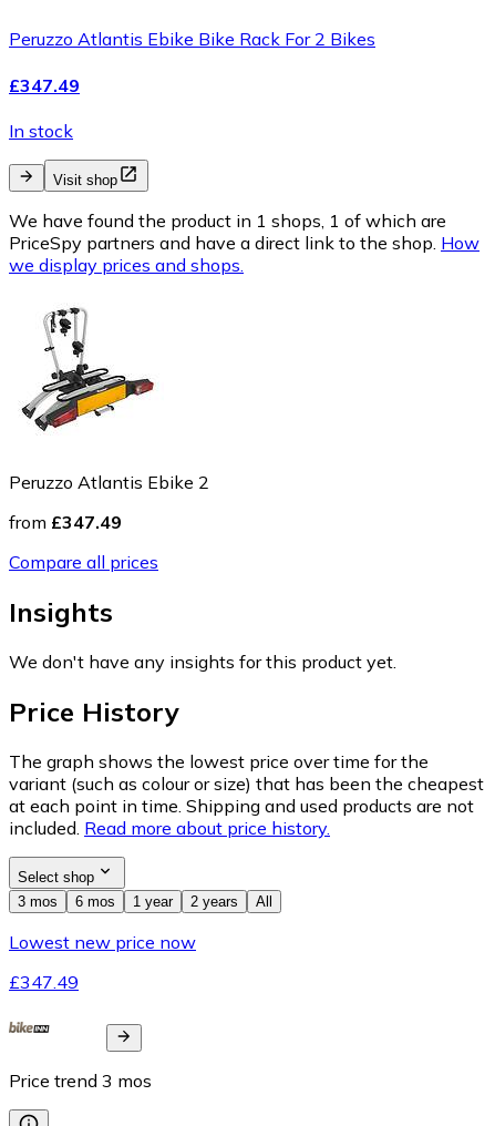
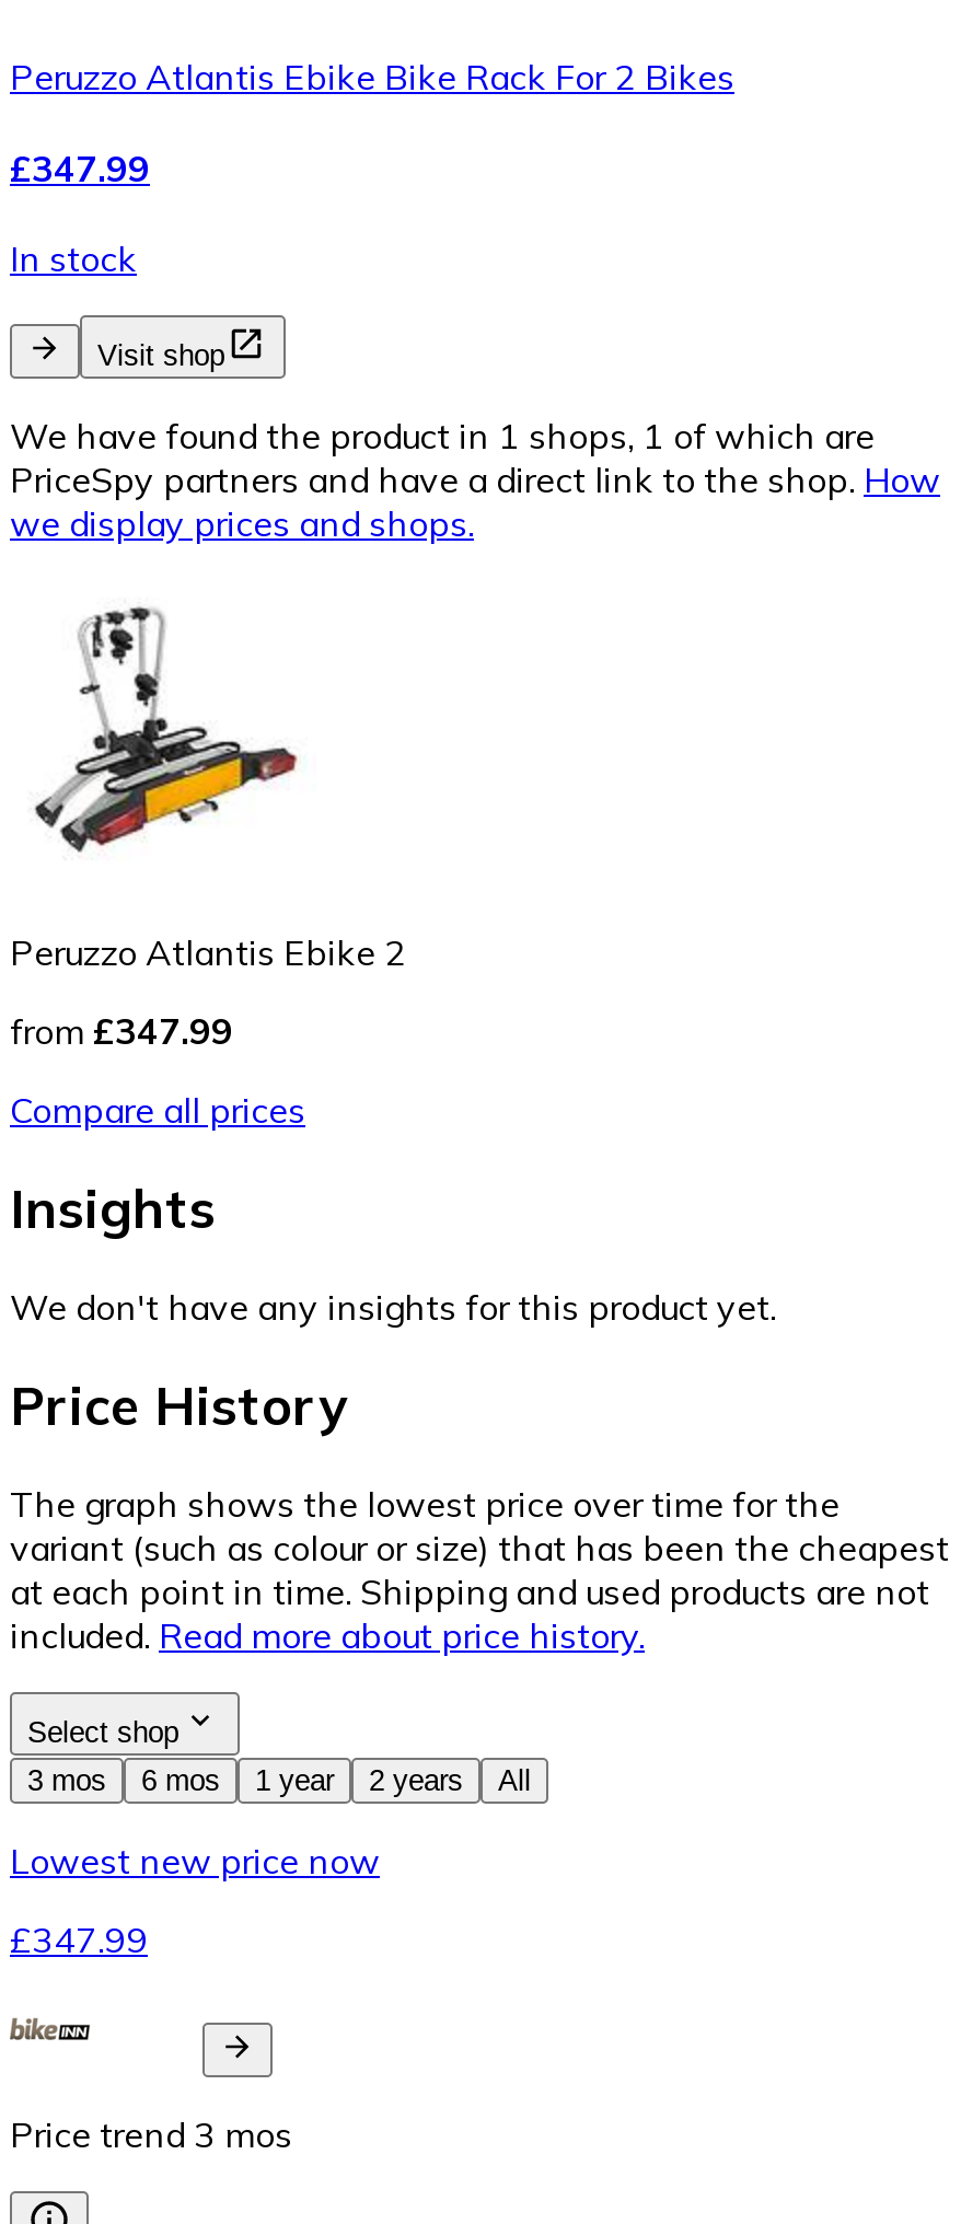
[9,74,80,96] £347.49 -> [10,146,150,190] £347.99
[9,511,122,533] from £347.49 -> [10,1009,233,1053] from £347.99
[9,970,79,992] £347.49 -> [10,1916,148,1960] £347.99

